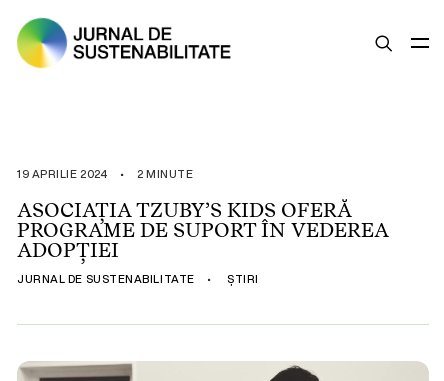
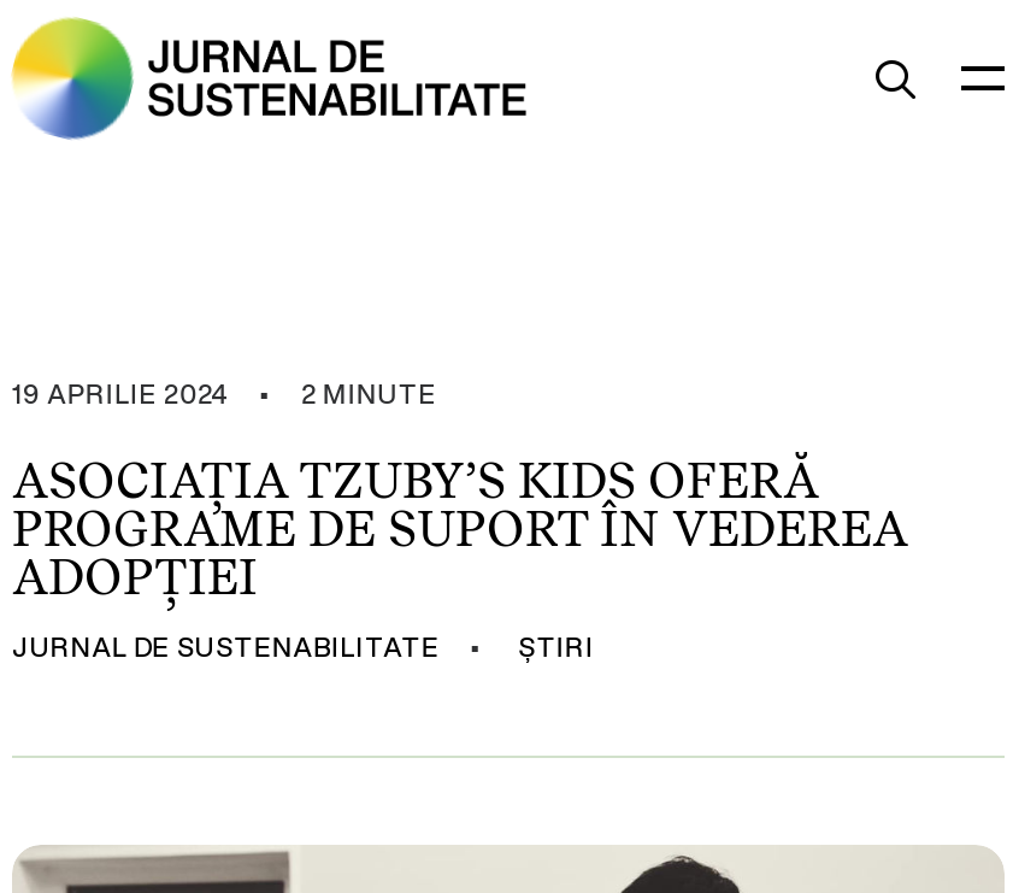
[17,17,68,69] [image] -> [12,16,135,141] [image]

